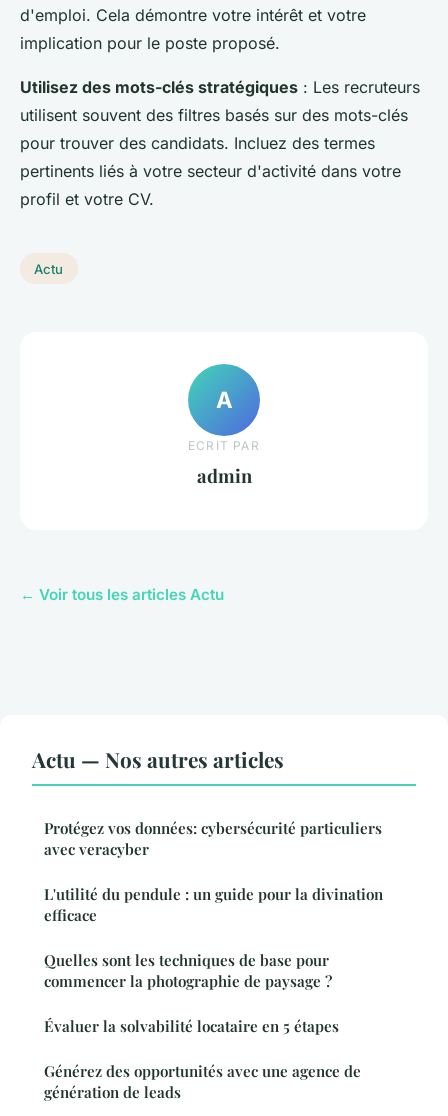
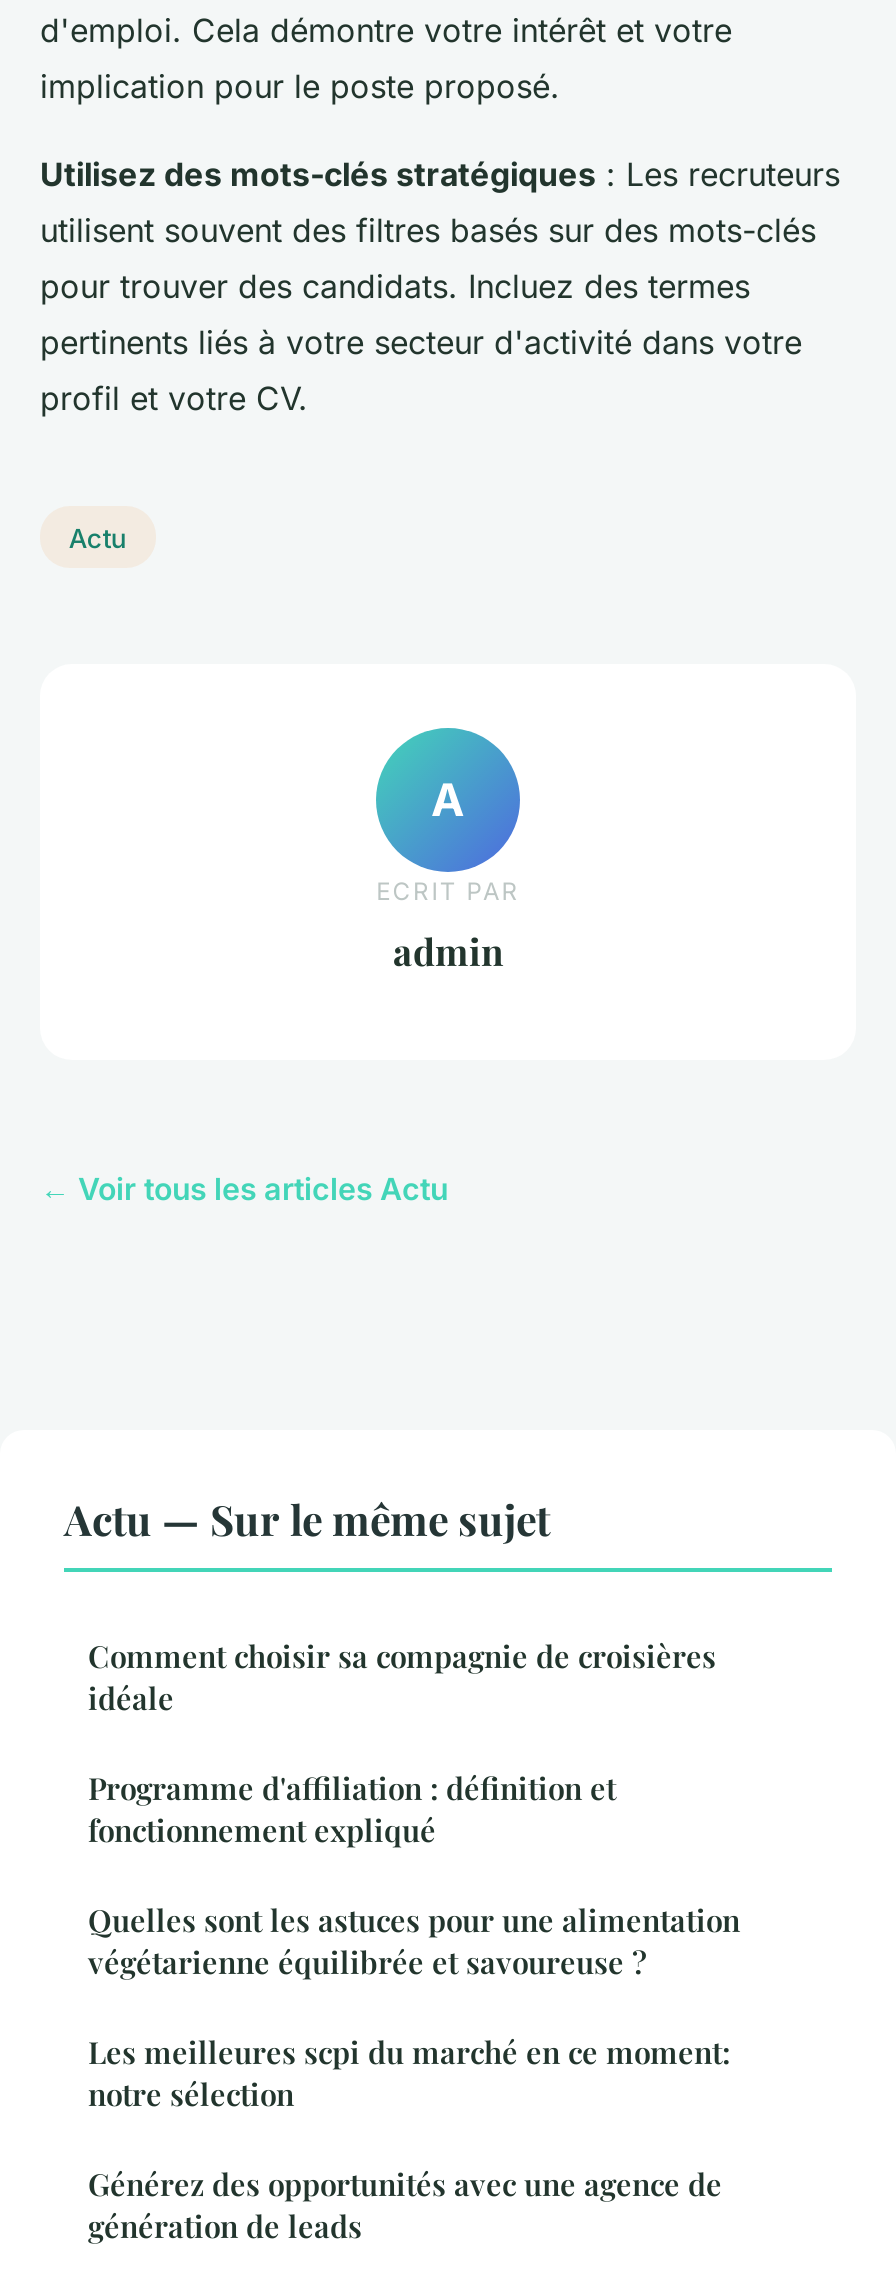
[32,745,284,773] Actu — Nos autres articles -> [64,1490,550,1546] Actu — Sur le même sujet
[44,818,382,859] Protégez vos données: cybersécurité particuliers | avec veracyber -> [88,1636,716,1718] Comment choisir sa compagnie de croisières | idéale
[44,884,383,925] L'utilité du pendule : un guide pour la divination | efficace -> [88,1768,616,1850] Programme d'affiliation : définition et | fonctionnement expliqué
[44,950,332,991] Quelles sont les techniques de base pour | commencer la photographie de paysage ? -> [88,1900,740,1982] Quelles sont les astuces pour une alimentation | végétarienne équilibrée et savoureuse ?
[44,1016,339,1036] Évaluer la solvabilité locataire en 5 étapes -> [88,2032,730,2114] Les meilleures scpi du marché en ce moment: | notre sélection

